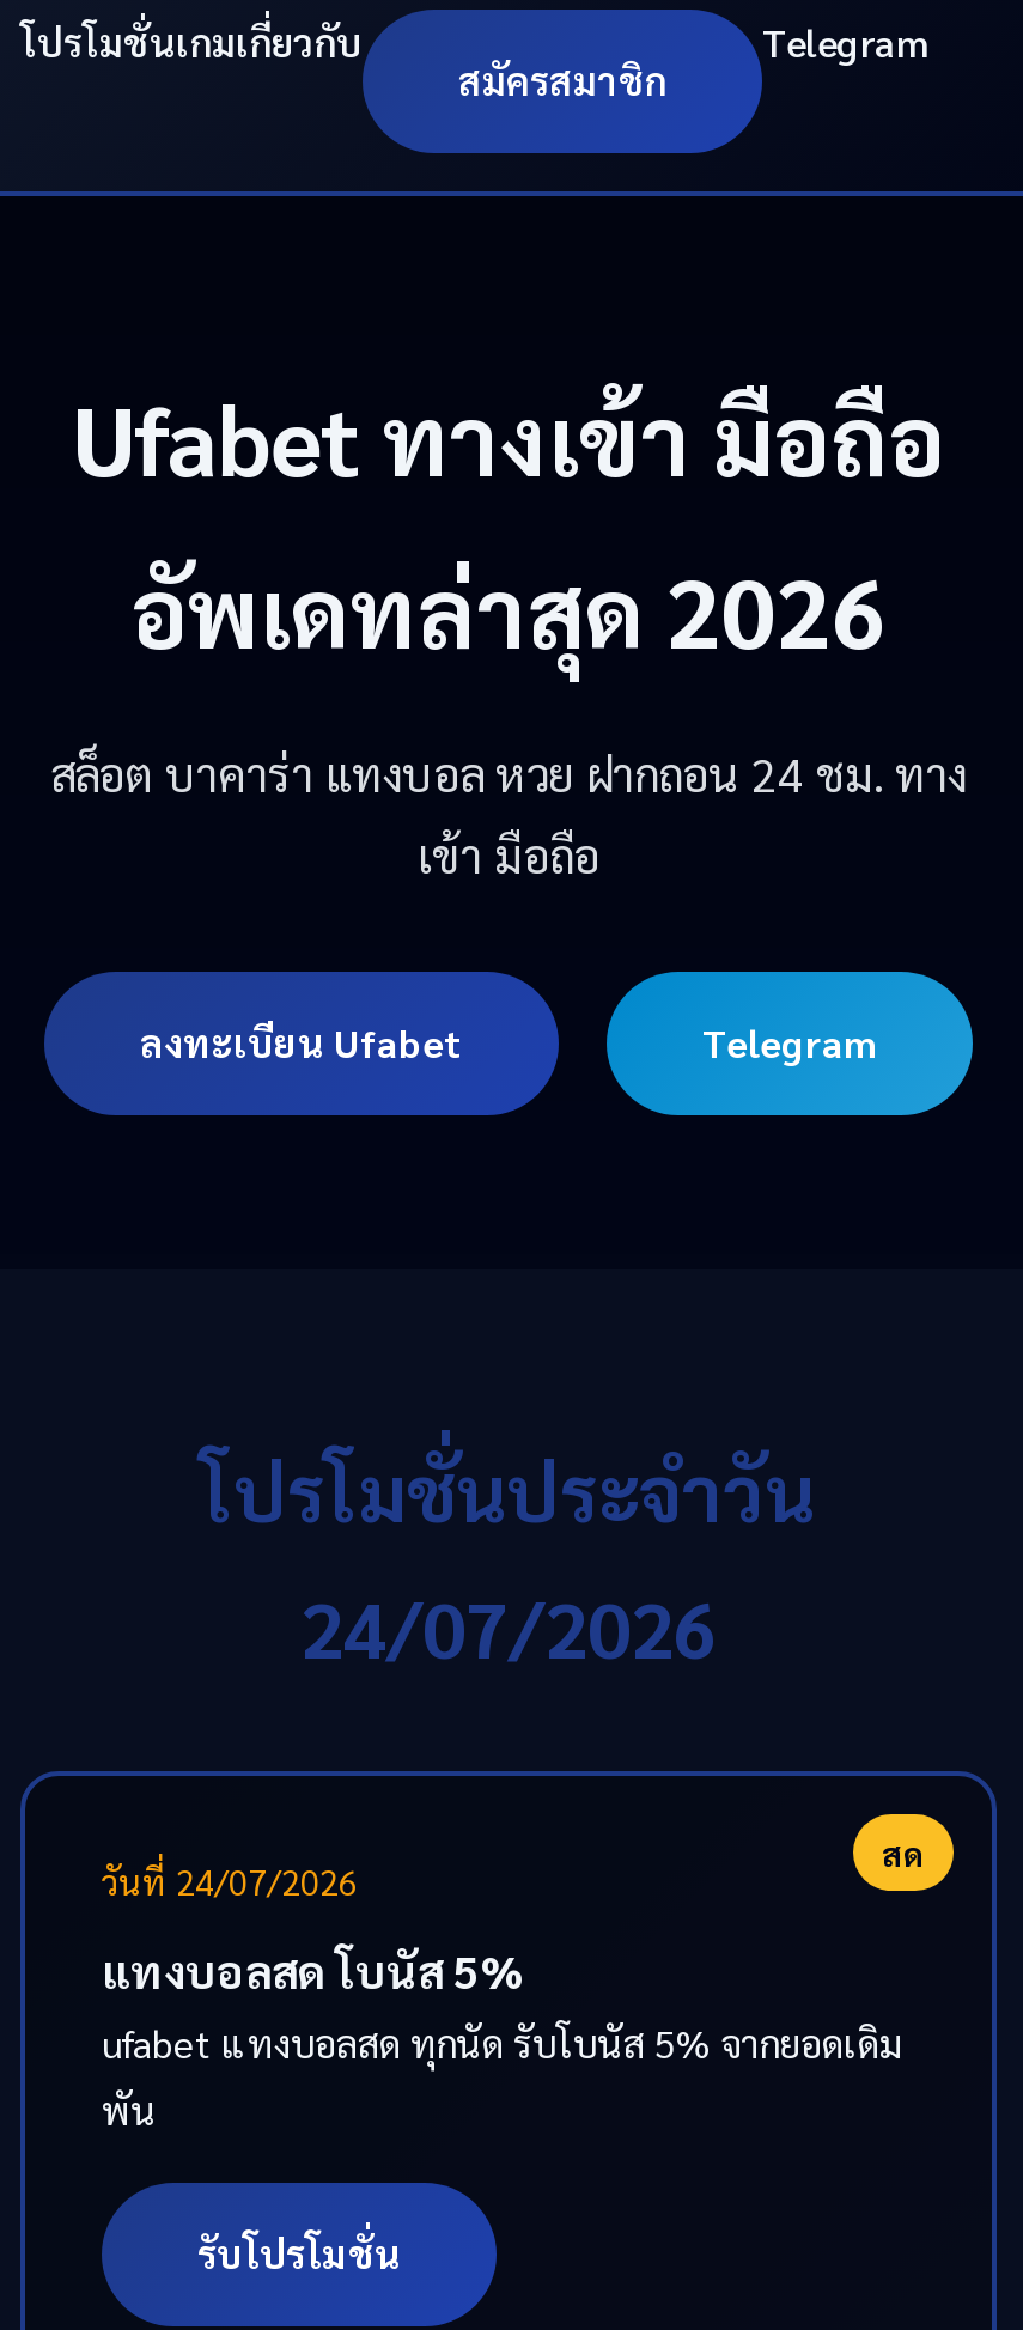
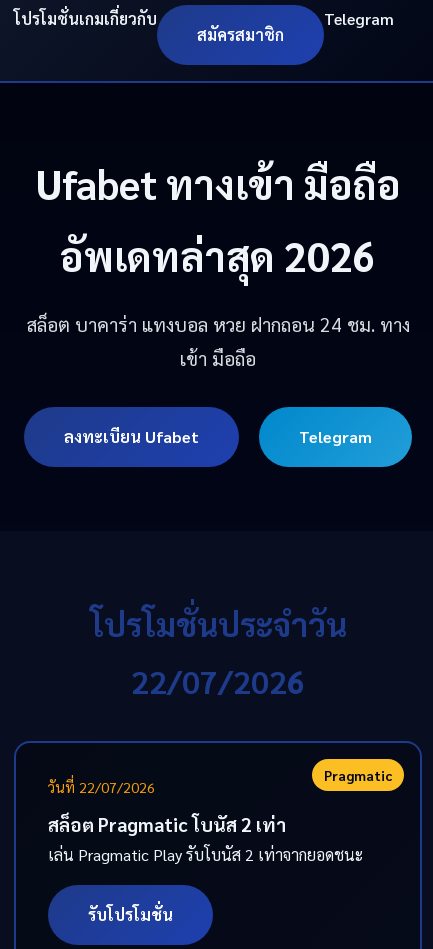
[300,1577,717,1675] 24/07/2026 -> [131,660,305,701] 22/07/2026
[102,1831,925,1903] สด | วันที่ 24/07/2026 -> [48,766,392,796] Pragmatic | วันที่ 22/07/2026
[102,1941,903,2135] แทงบอลสด โบนัส 5% | ufabet แทงบอลสด ทุกนัด รับโบนัส 5% จากยอดเดิม | พัน -> [48,812,363,865] สล็อต Pragmatic โบนัส 2 เท่า | เล่น Pragmatic Play รับโบนัส 2 เท่าจากยอดชนะ

